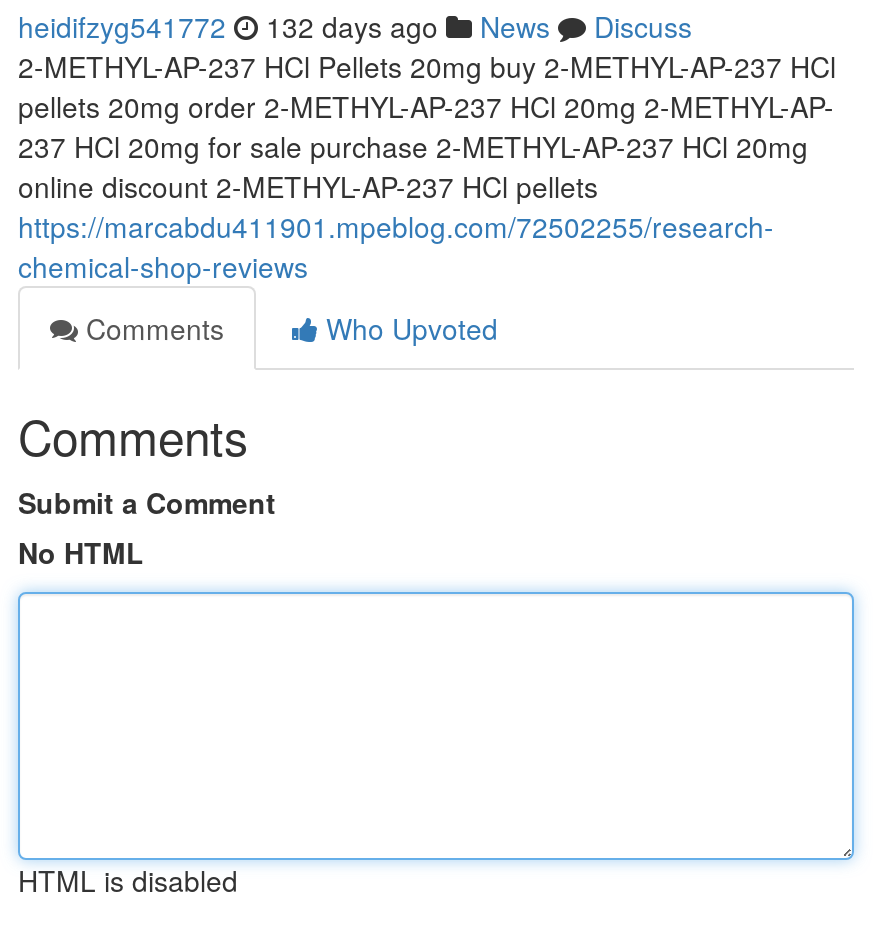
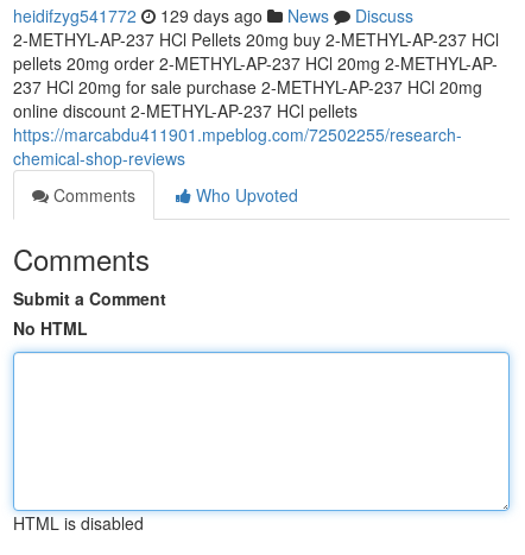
[18,6,692,46] heidifzyg541772 132 days ago News Discuss -> [13,4,413,27] heidifzyg541772 129 days ago News Discuss

